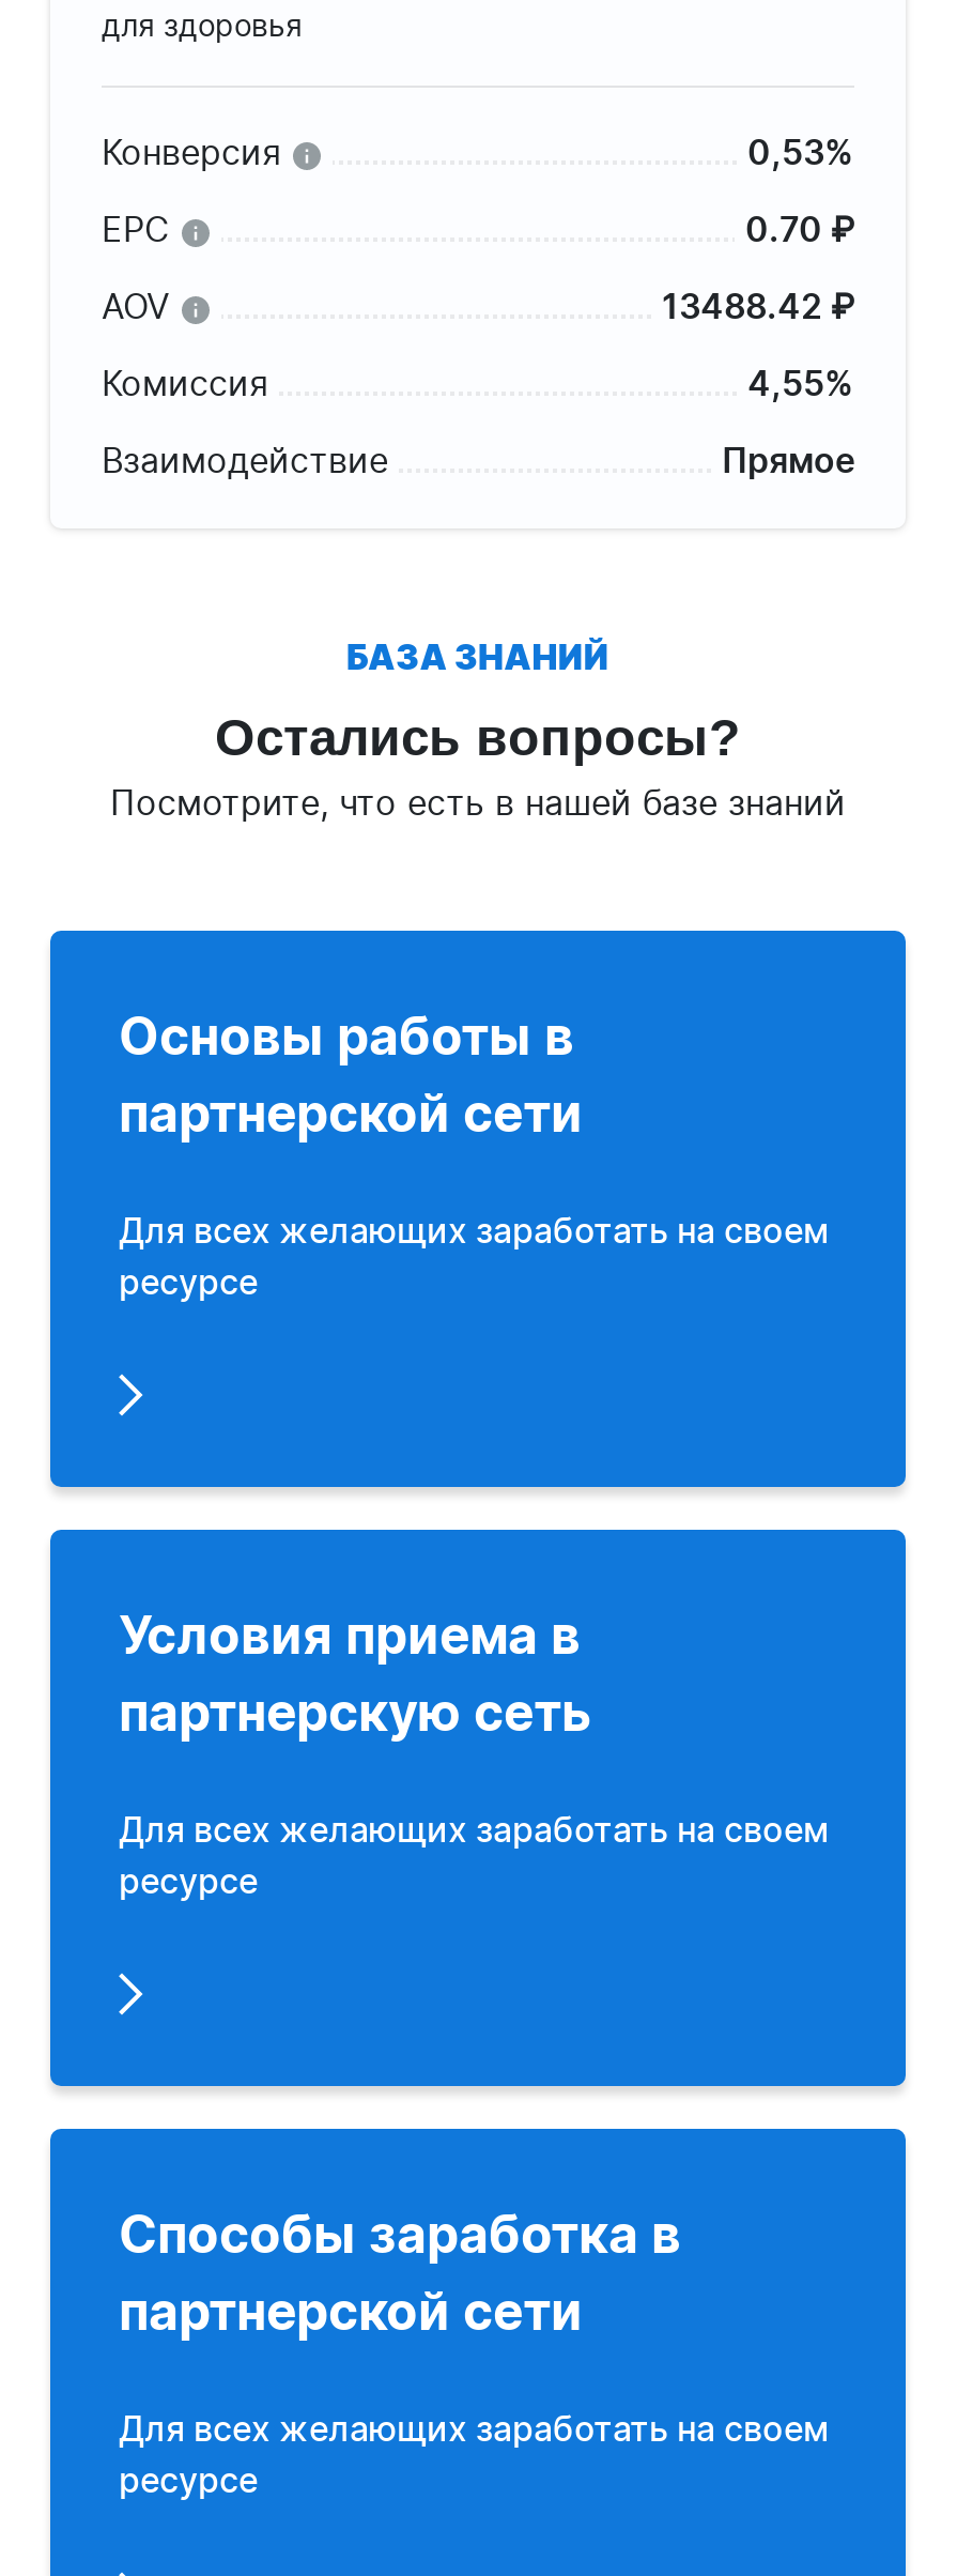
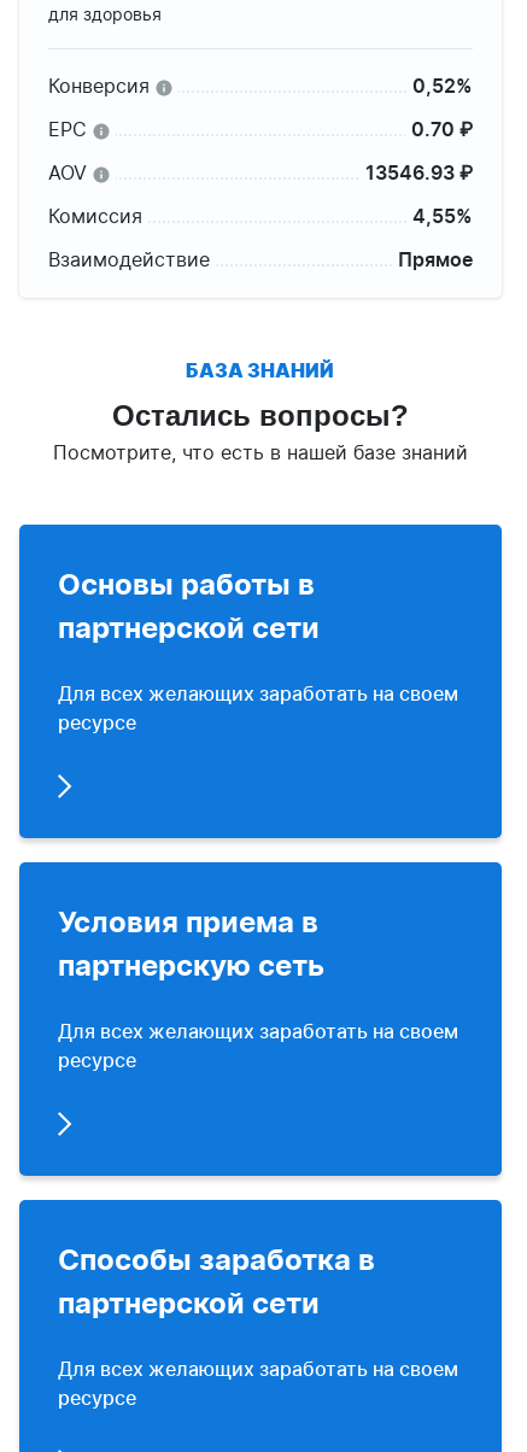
[747,131,854,173] 0,53% -> [412,74,473,98] 0,52%
[662,285,854,327] 13488.42 ₽ -> [365,160,473,185] 13546.93 ₽

